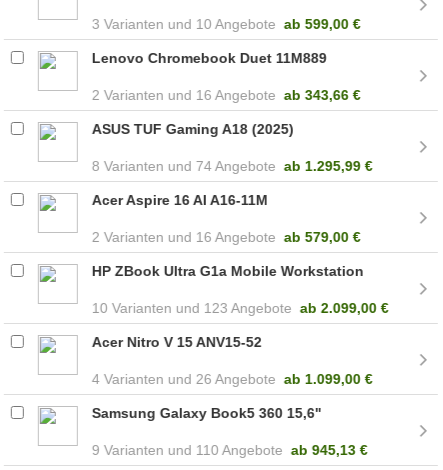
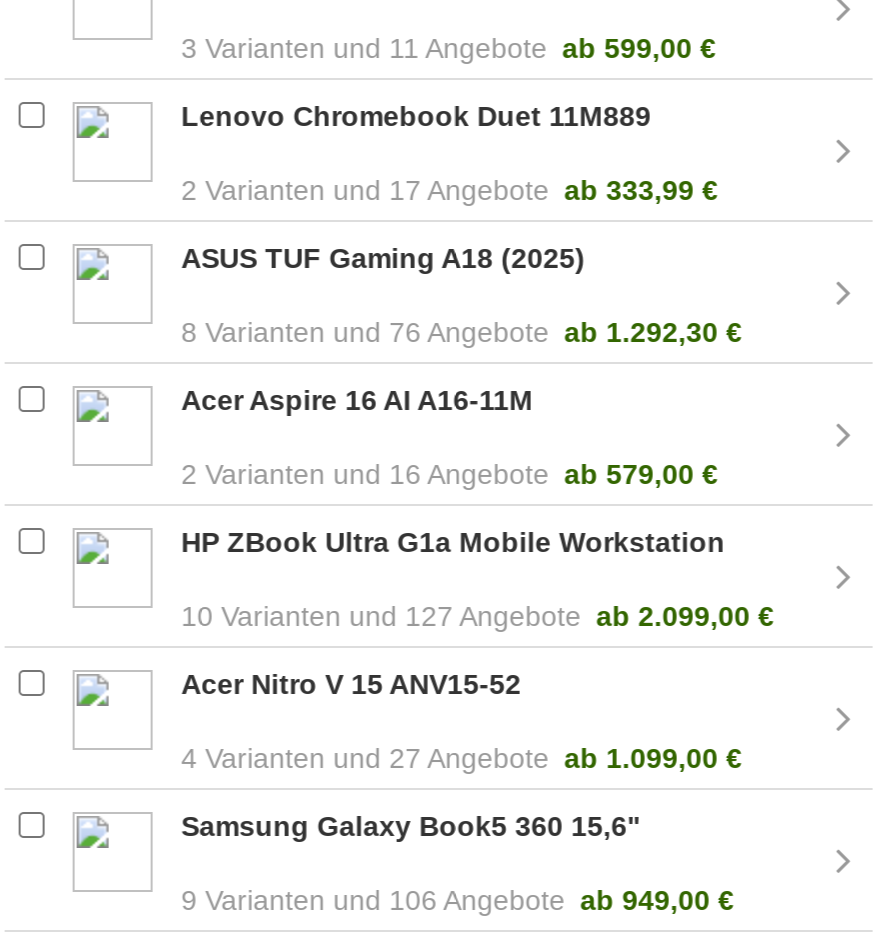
[196,16,360,32] 10 Angebote ab 599,00 € -> [389,32,716,64] 11 Angebote ab 599,00 €
[196,87,360,103] 16 Angebote ab 343,66 € -> [389,174,718,206] 17 Angebote ab 333,99 €
[196,158,372,174] 74 Angebote ab 1.295,99 € -> [389,316,742,348] 76 Angebote ab 1.292,30 €
[204,300,388,316] 123 Angebote ab 2.099,00 € -> [405,600,774,632] 127 Angebote ab 2.099,00 €
[196,371,372,387] 26 Angebote ab 1.099,00 € -> [389,742,742,774] 27 Angebote ab 1.099,00 €
[196,442,367,458] 110 Angebote ab 945,13 € -> [389,884,734,916] 106 Angebote ab 949,00 €

